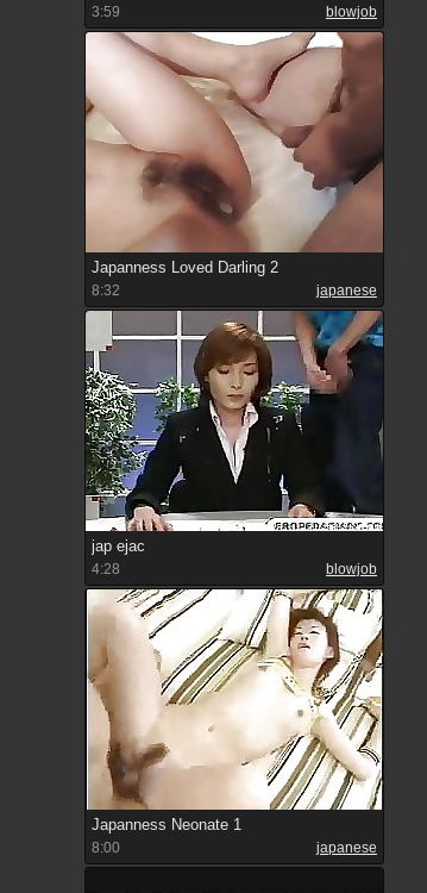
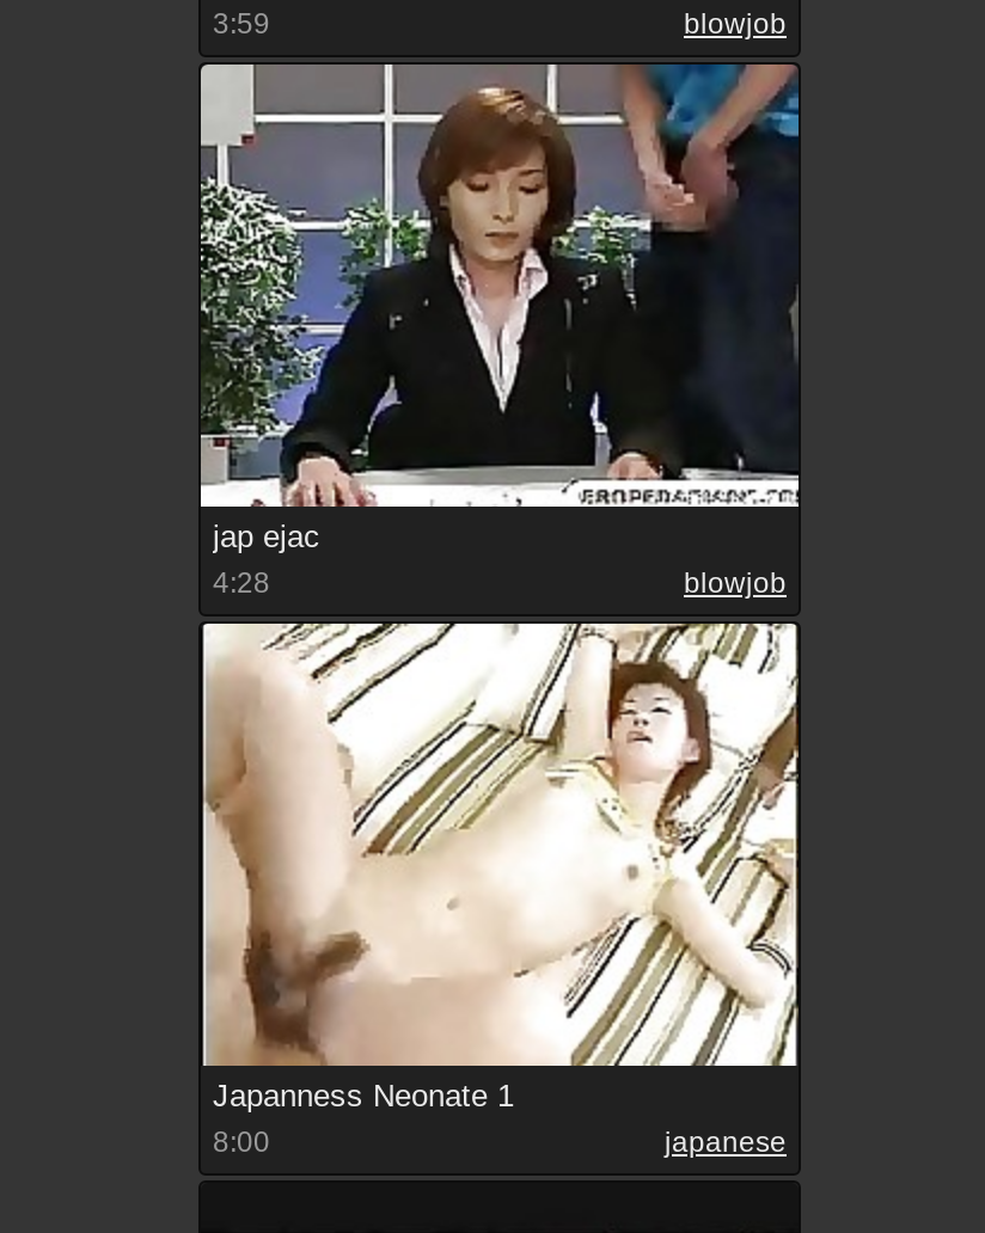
[84,31,383,299] [image] | Japanness Loved Darling 2 | 8:32 | japanese -> none

